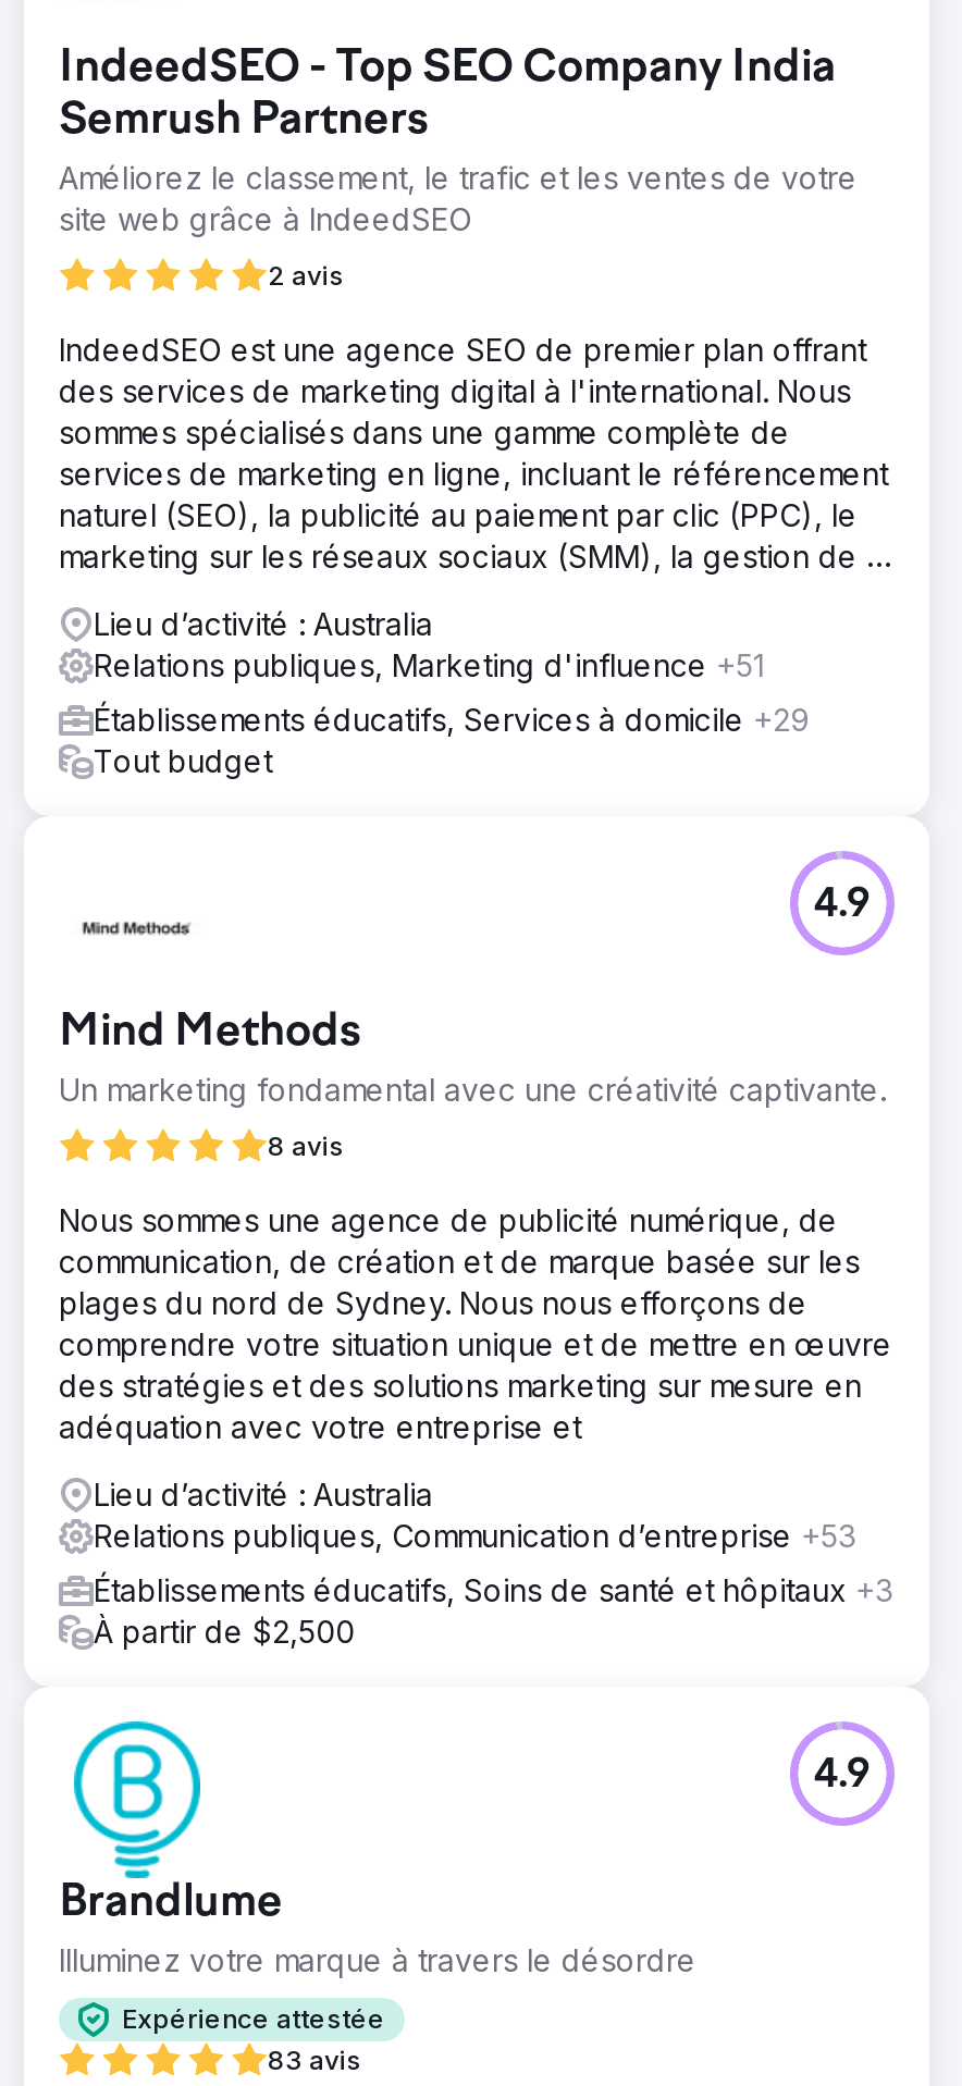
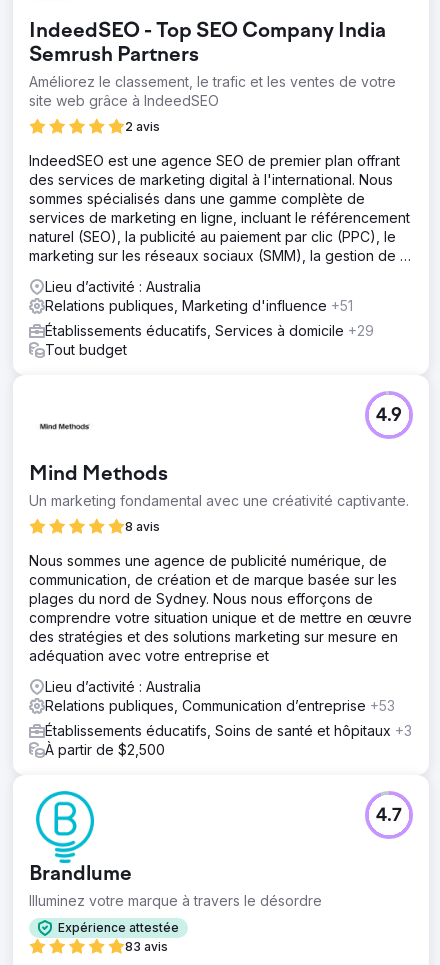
[814,1755,871,1797] 4.9 -> [376,807,402,826] 4.7

